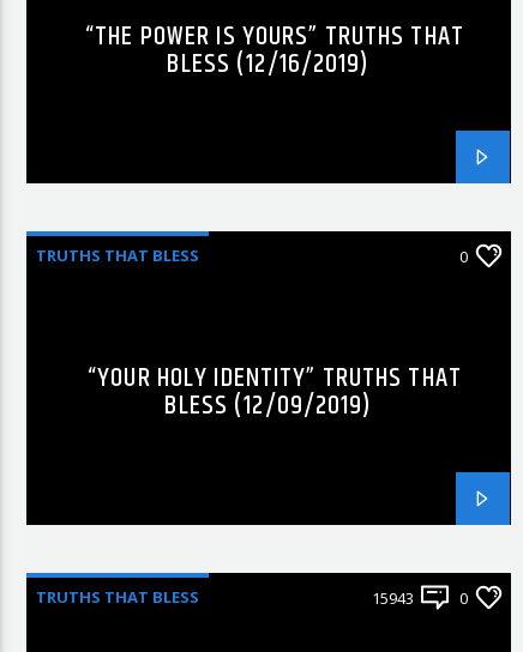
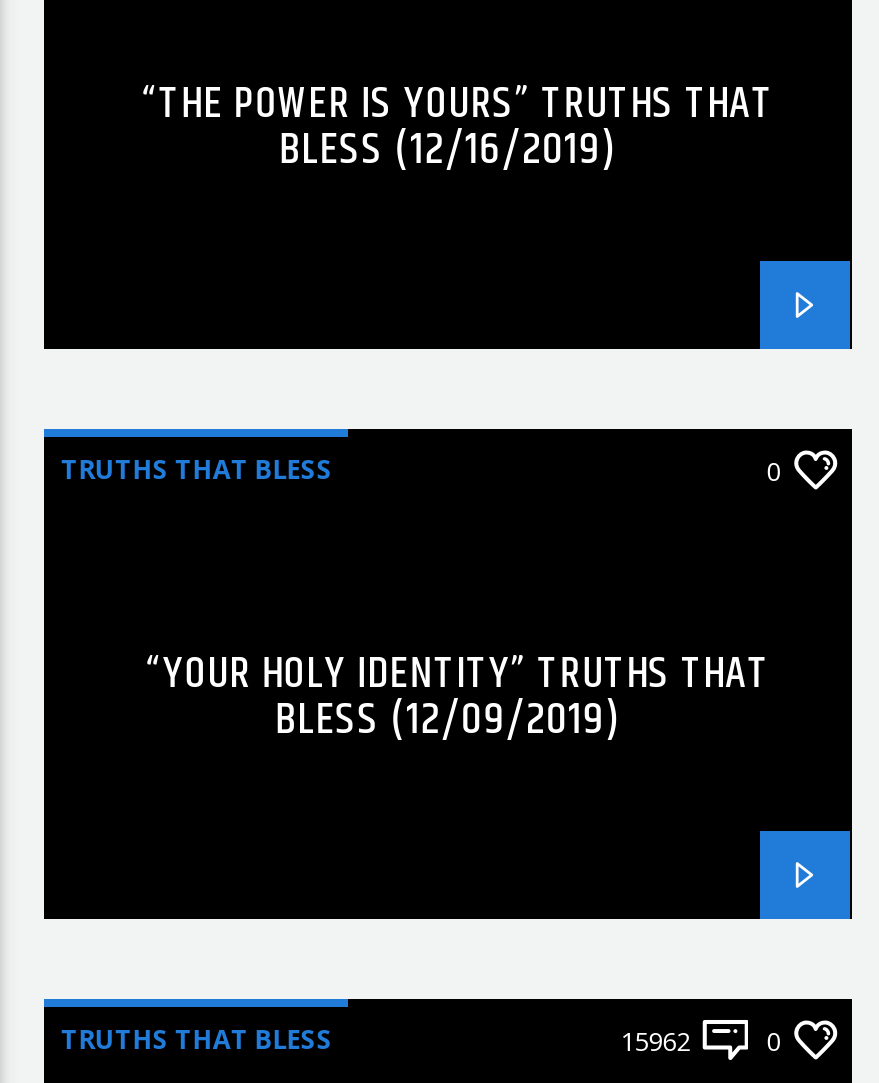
[372,588,468,609] 15943 0 -> [621,1024,781,1060] 15962 0

